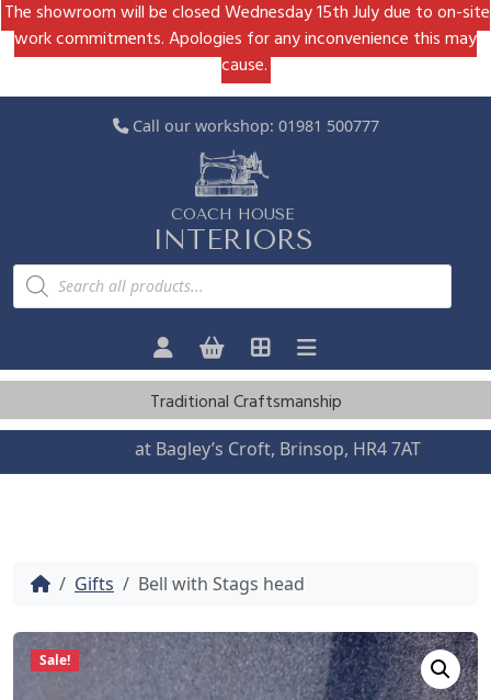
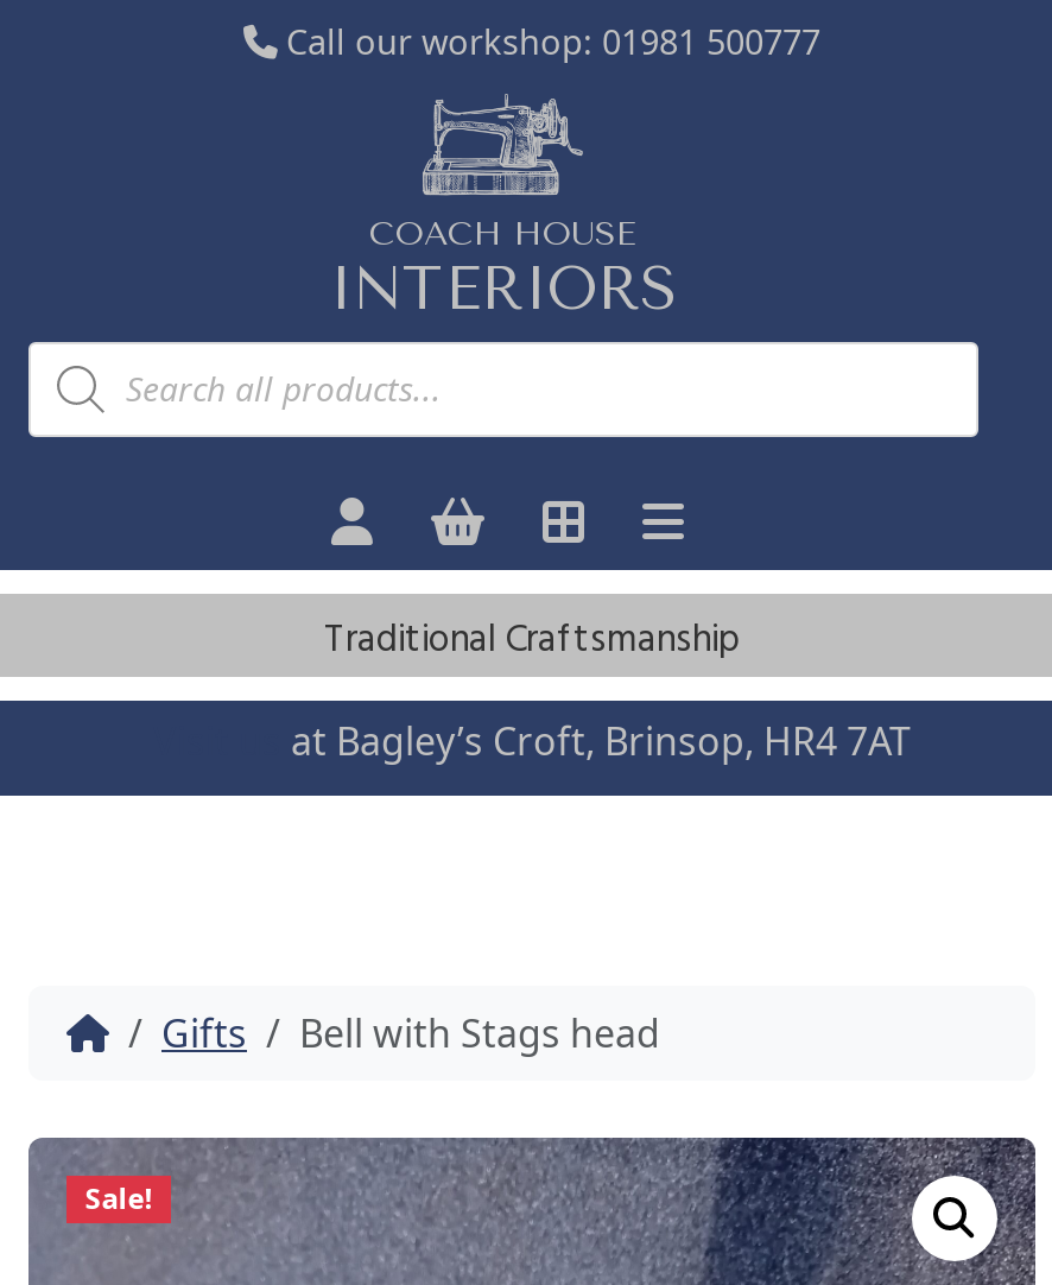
[4,0,490,80] The showroom will be closed Wednesday 15th July due to on-site | work commitments. Apologies for any inconvenience this may | cause. -> none

